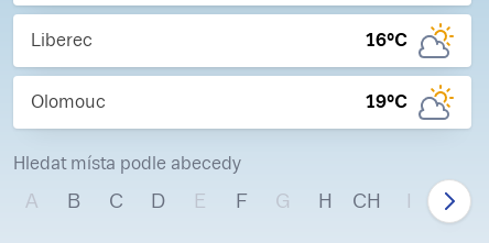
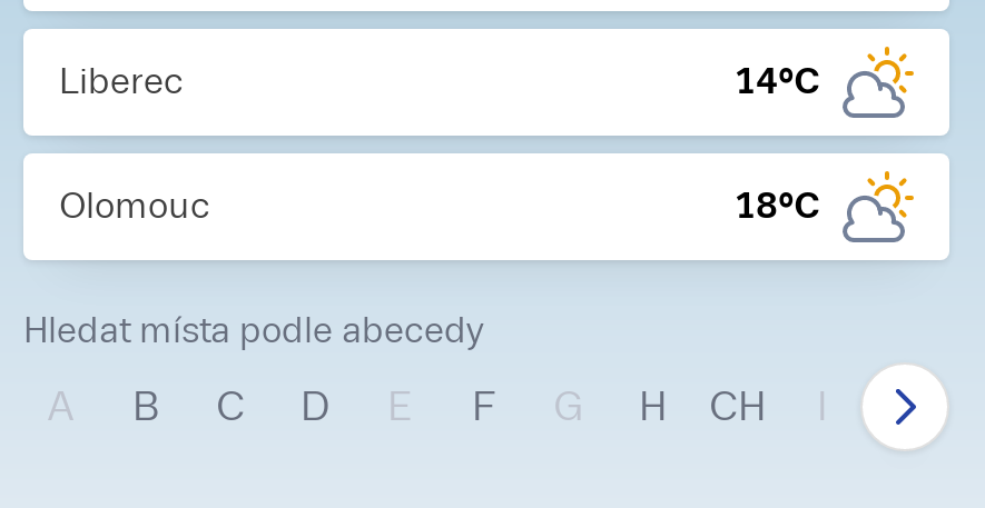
[365,30,407,51] 16°C -> [733,60,820,102] 14°C
[365,91,407,112] 19°C -> [733,185,820,227] 18°C

